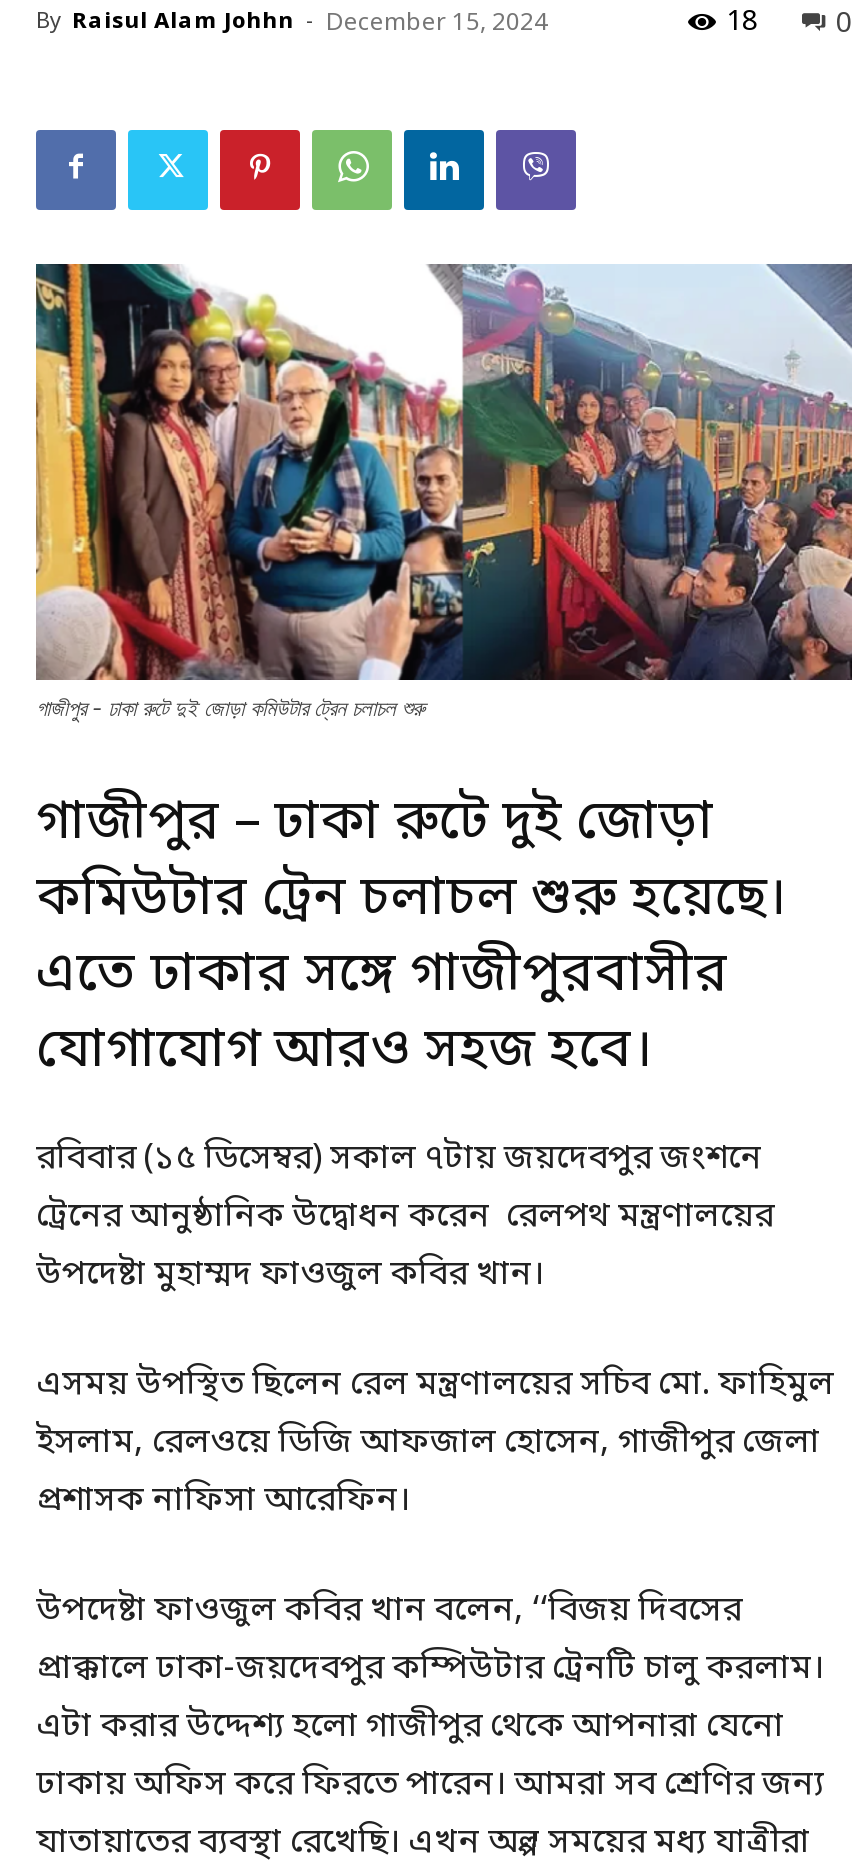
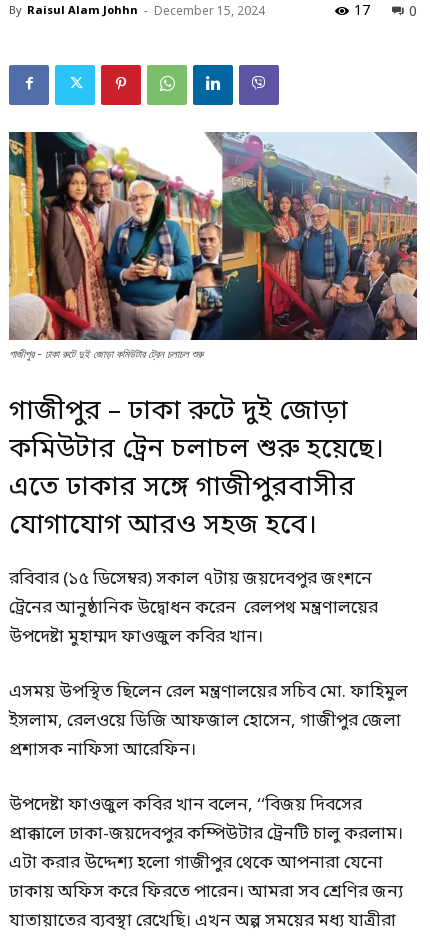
[726,4,758,42] 18 -> [354,2,370,21] 17

